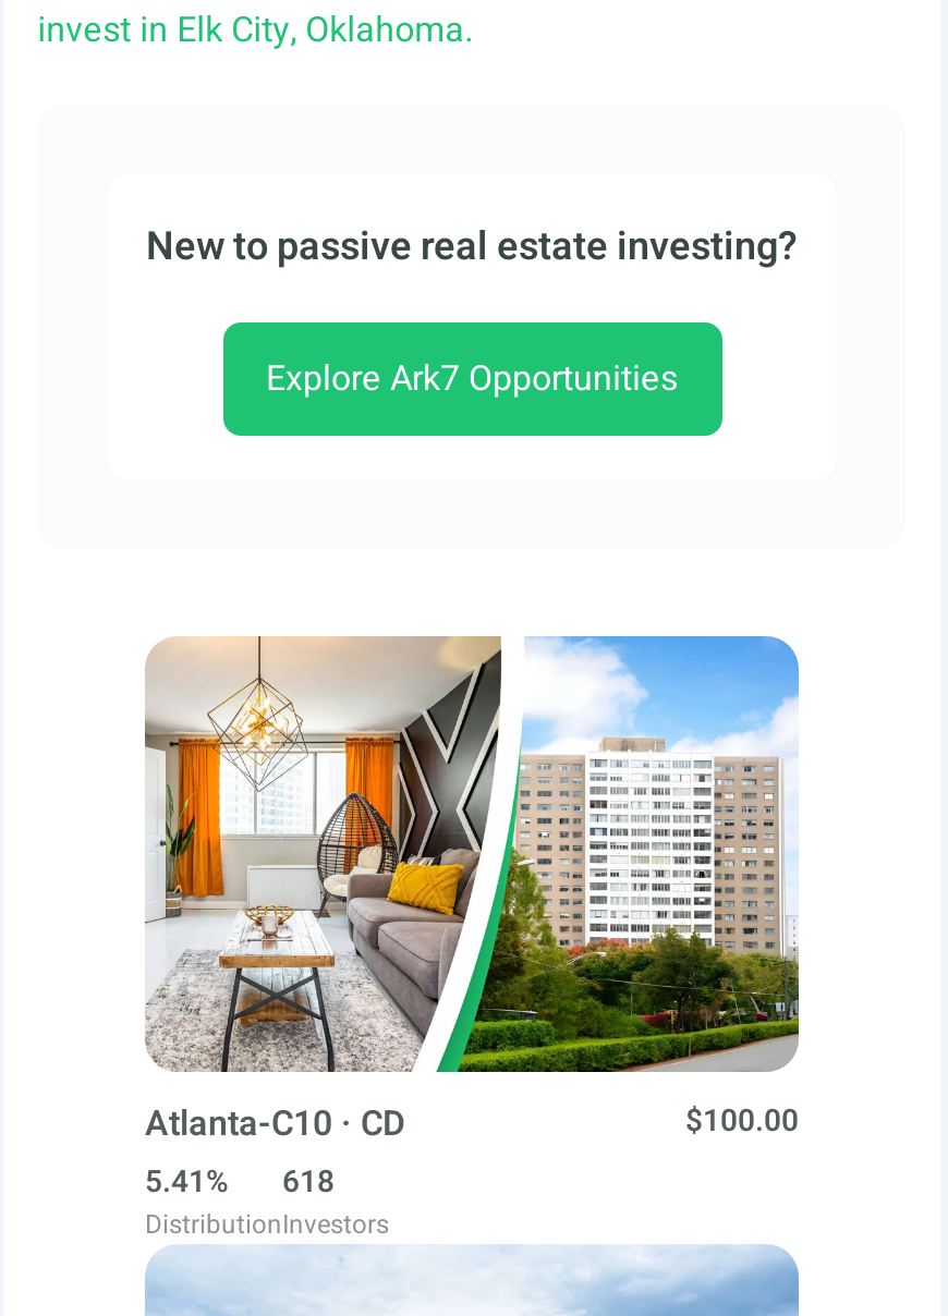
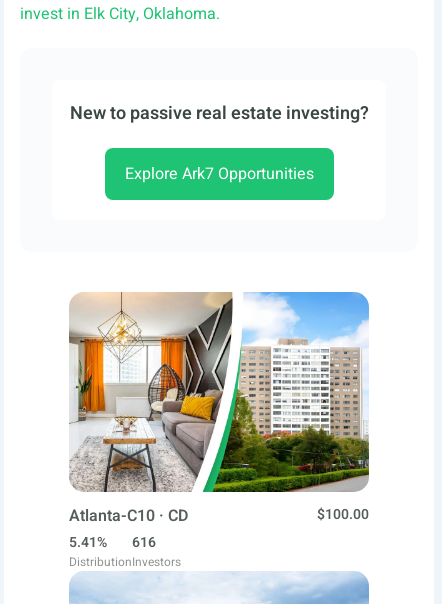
[145,1160,335,1206] 5.41% 618 -> [69,532,156,553] 5.41% 616

